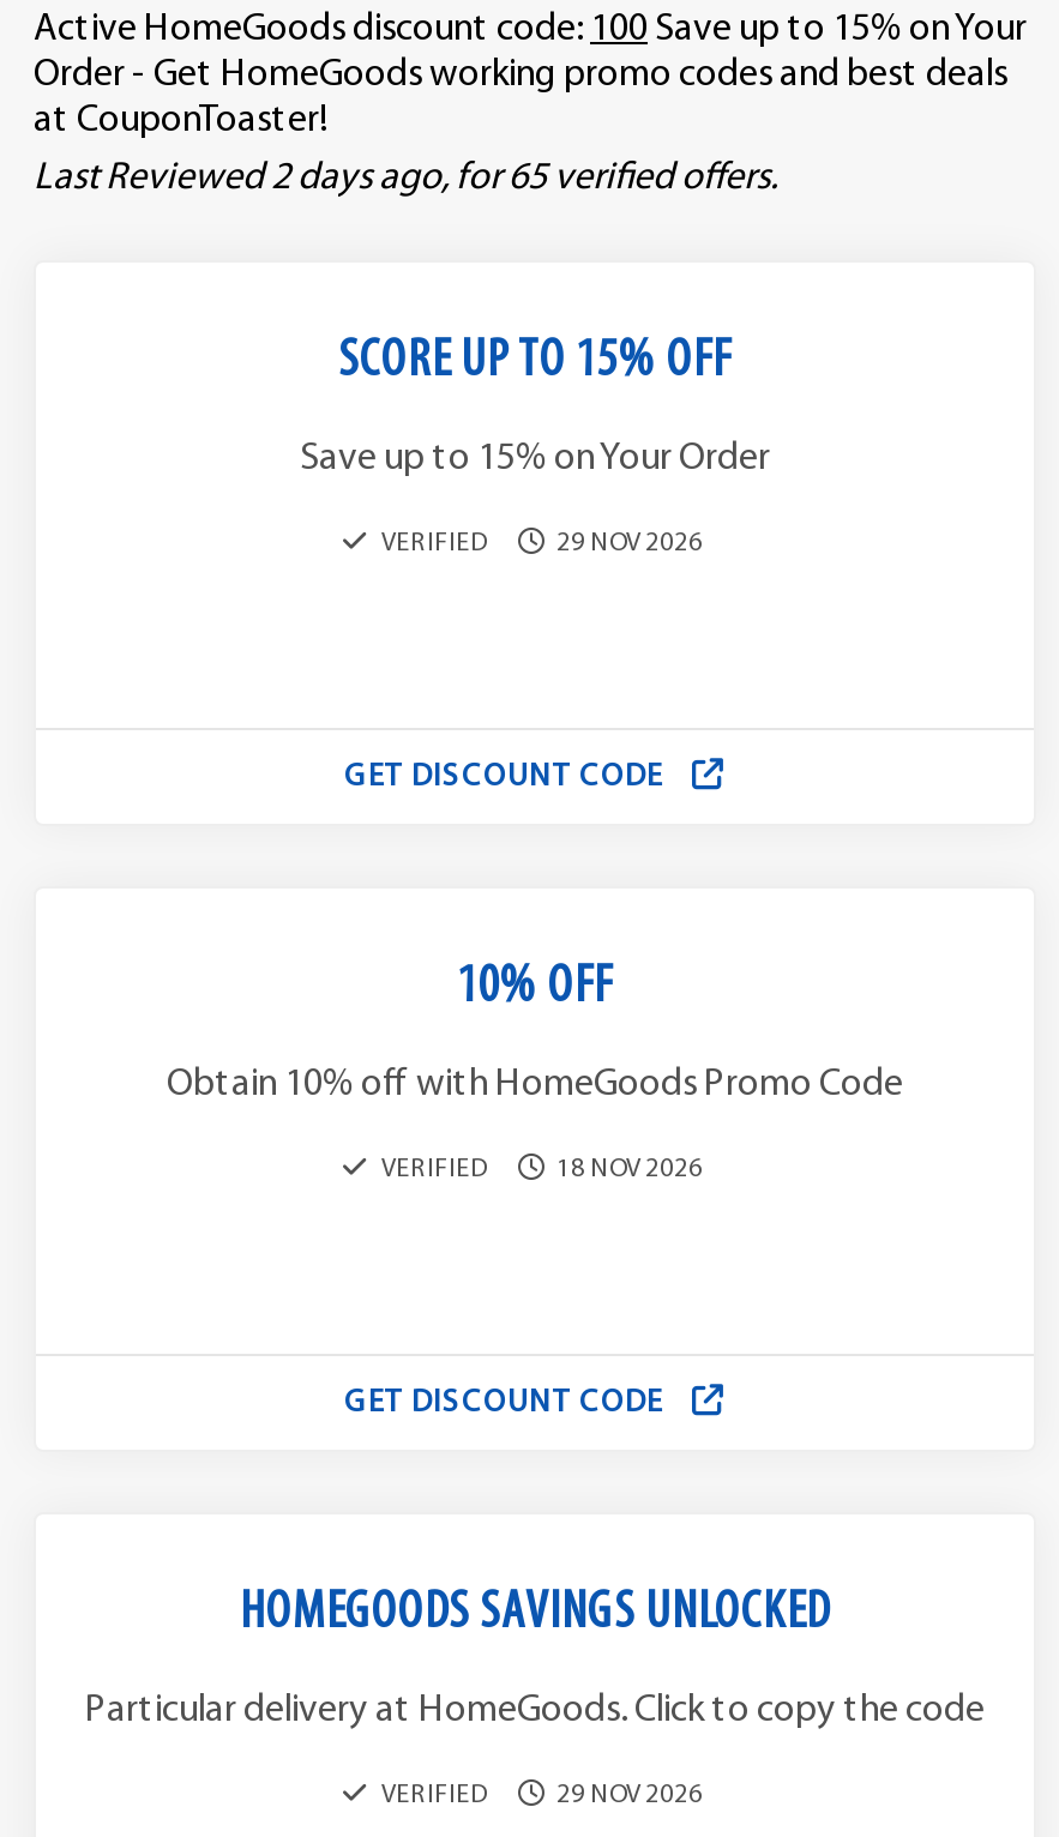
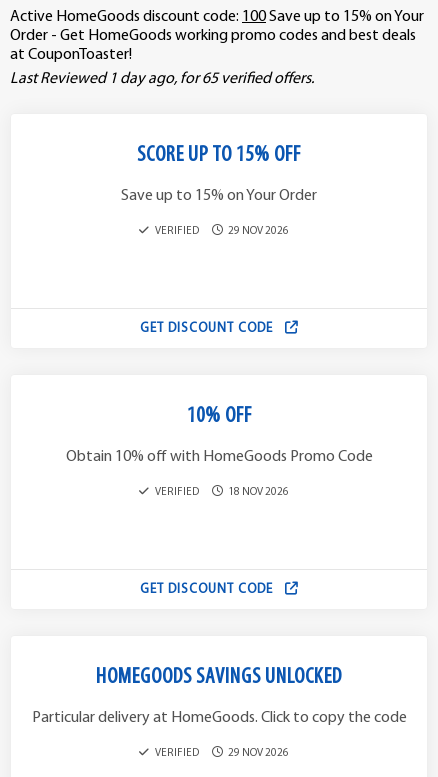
[34,159,777,197] Last Reviewed 2 days ago, for 65 verified offers. -> [10,71,314,87] Last Reviewed 1 day ago, for 65 verified offers.

